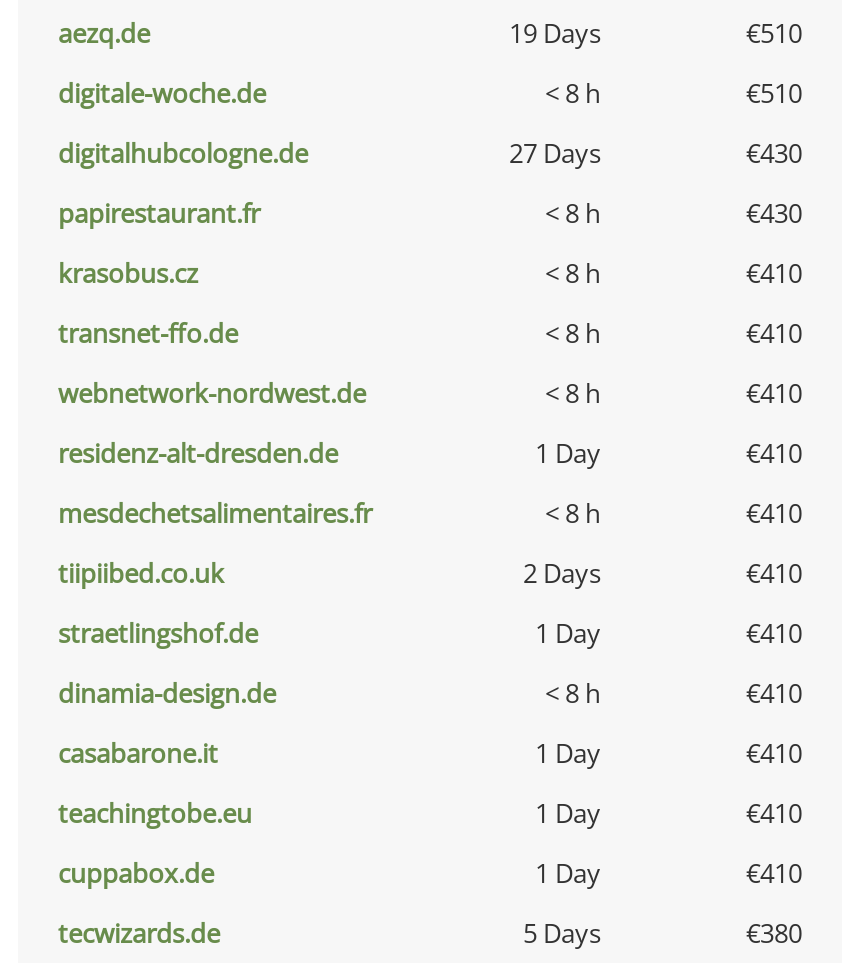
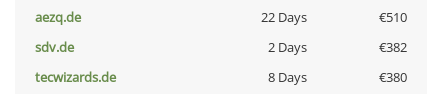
[509,15,601,51] 19 Days -> [260,8,306,26] 22 Days
[58,75,802,591] digitale-woche.de | < 8 h | €510 | digitalhubcologne.de | 27 Days | €430 | papirestaurant.fr | < 8 h | €430 | krasobus.cz | < 8 h | €410 | transnet-ffo.de | < 8 h | €410 | webnetwork-nordwest.de | < 8 h | €410 | residenz-alt-dresden.de | 1 Day | €410 | mesdechetsalimentaires.fr | < 8 h | €410 | tiipiibed.co.uk -> [35,38,74,56] sdv.de
[58,555,802,891] €410 | straetlingshof.de | 1 Day | €410 | dinamia-design.de | < 8 h | €410 | casabarone.it | 1 Day | €410 | teachingtobe.eu | 1 Day | €410 | cuppabox.de | 1 Day | €410 -> [379,38,407,56] €382
[523,915,601,951] 5 Days -> [267,68,306,86] 8 Days

